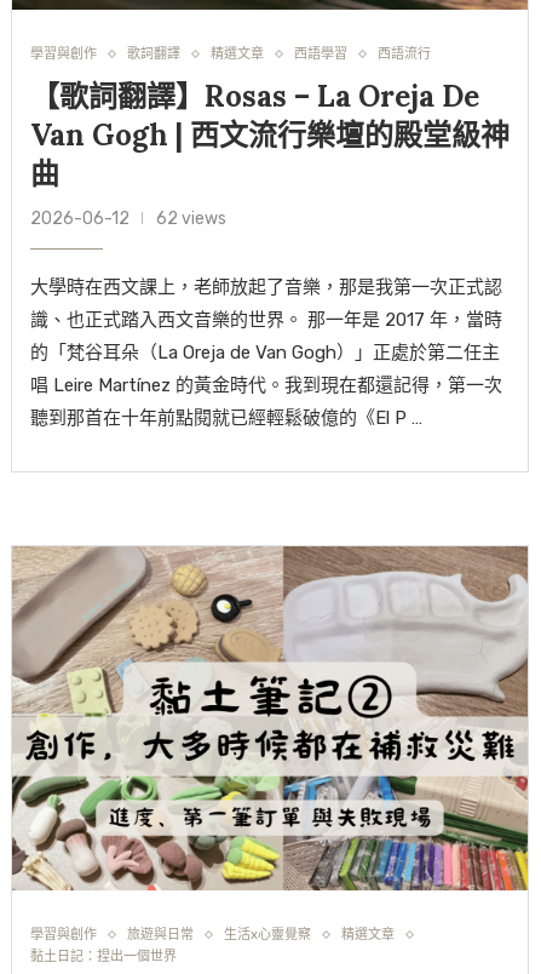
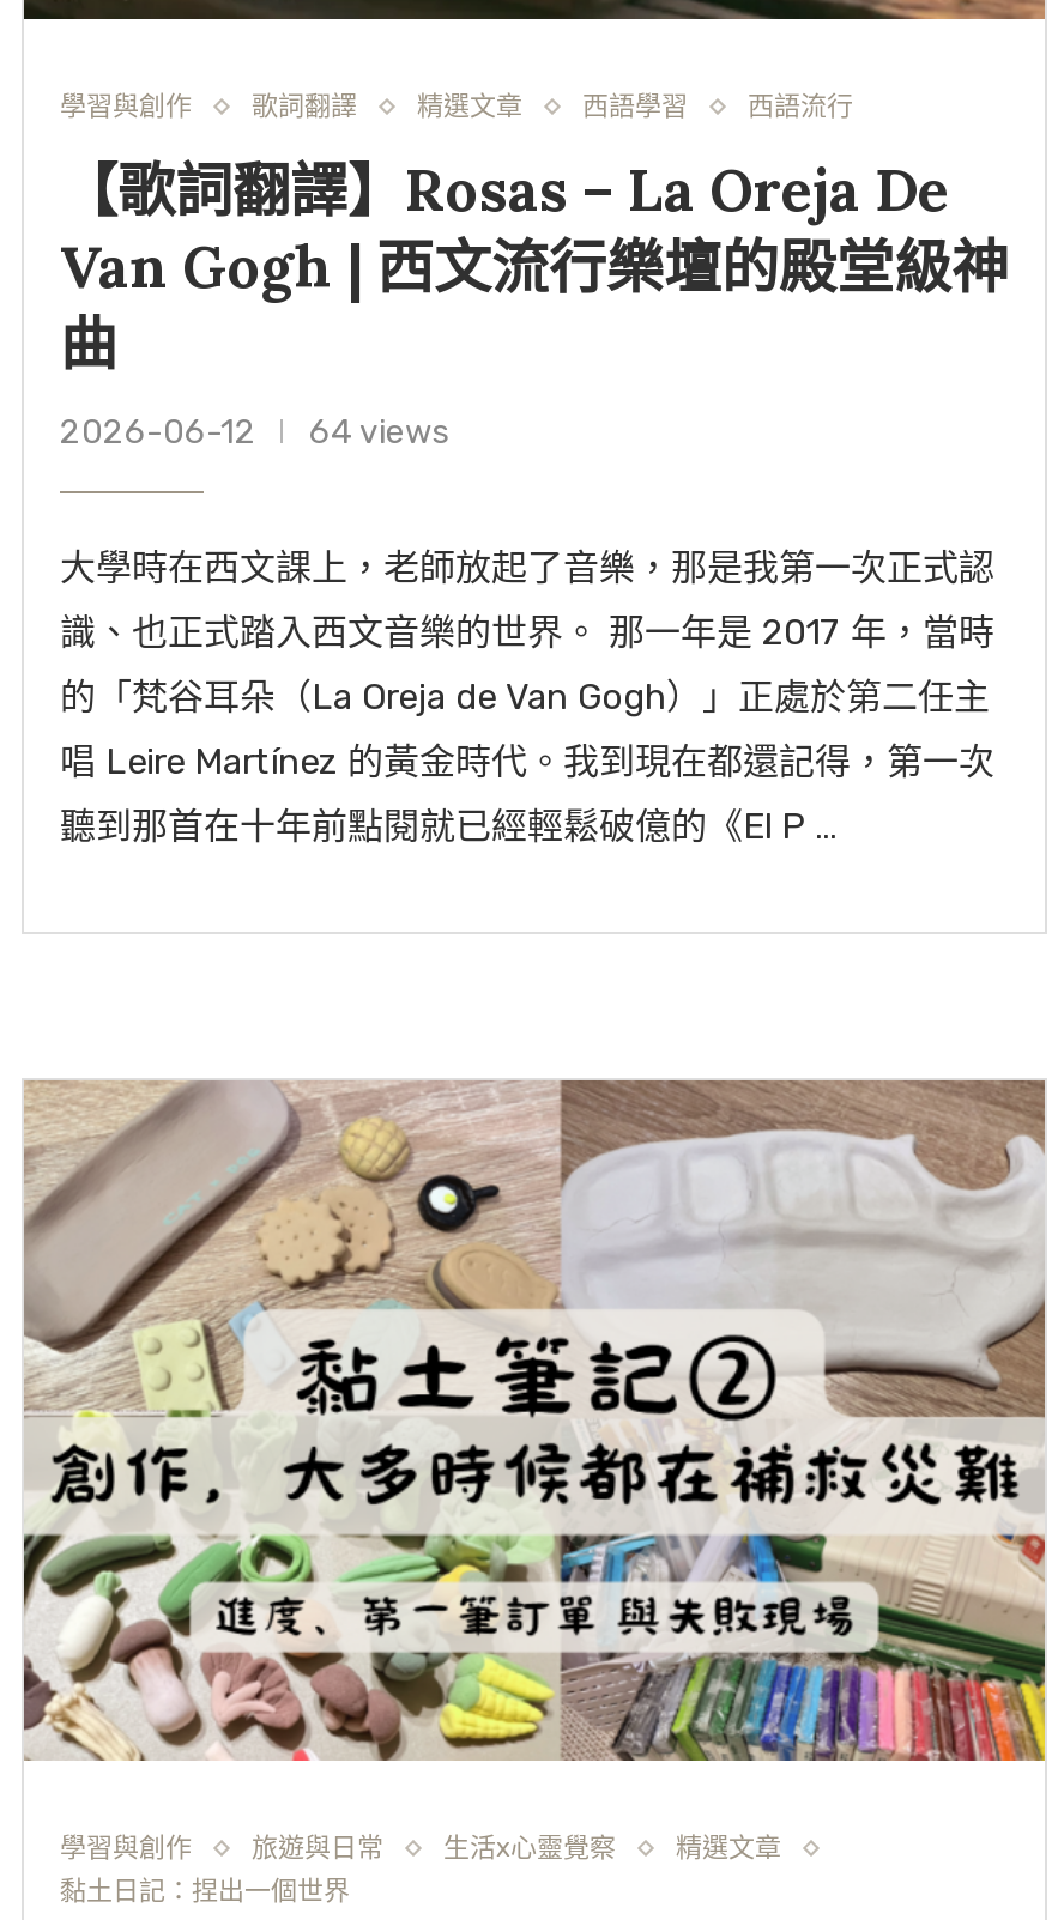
[30,208,226,229] 2026-06-12 62 views -> [60,412,448,453] 2026-06-12 64 views

